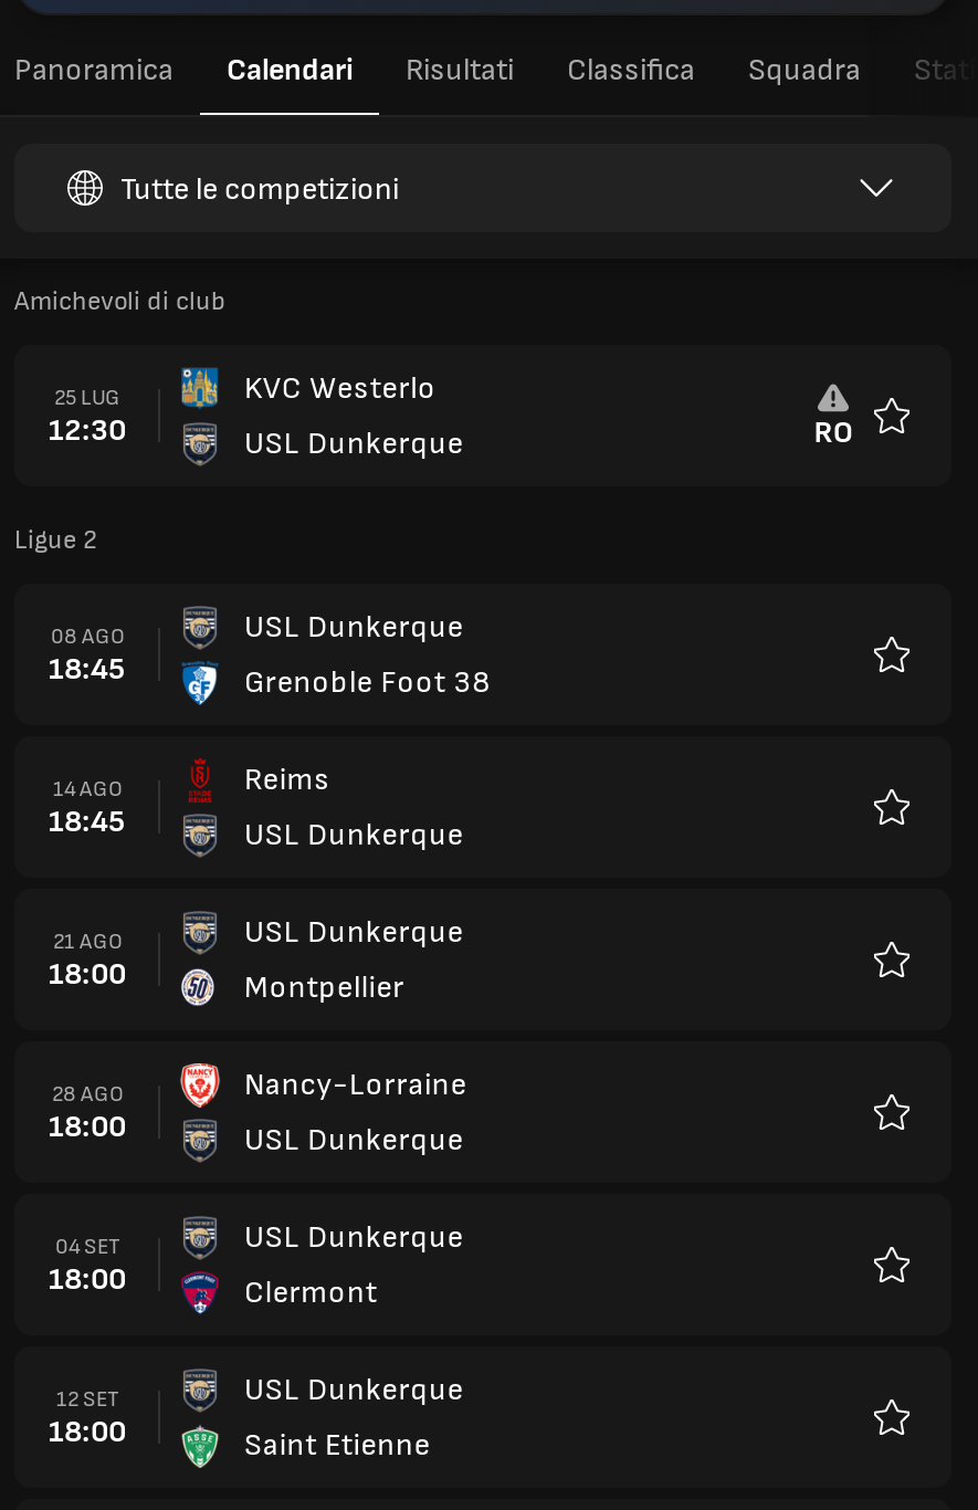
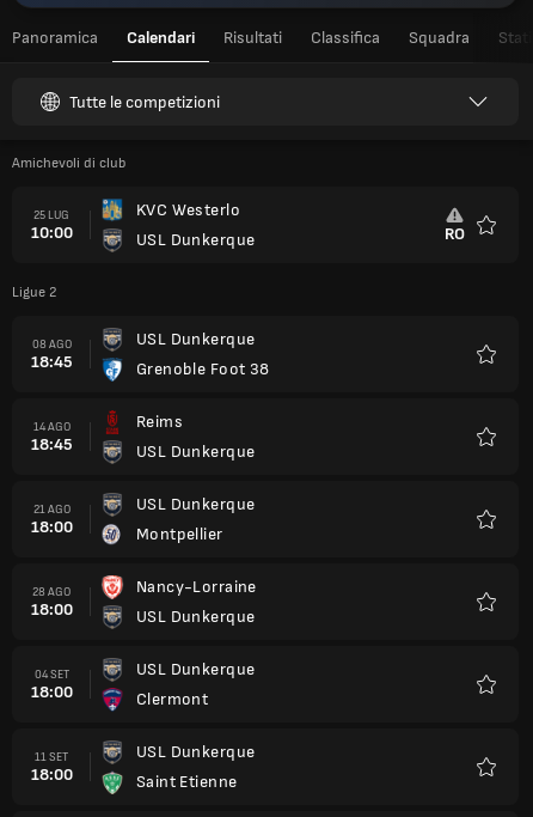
[49,410,126,448] 12:30 -> [30,222,72,242] 10:00
[56,1385,118,1412] 12 SET -> [35,749,68,764] 11 SET

